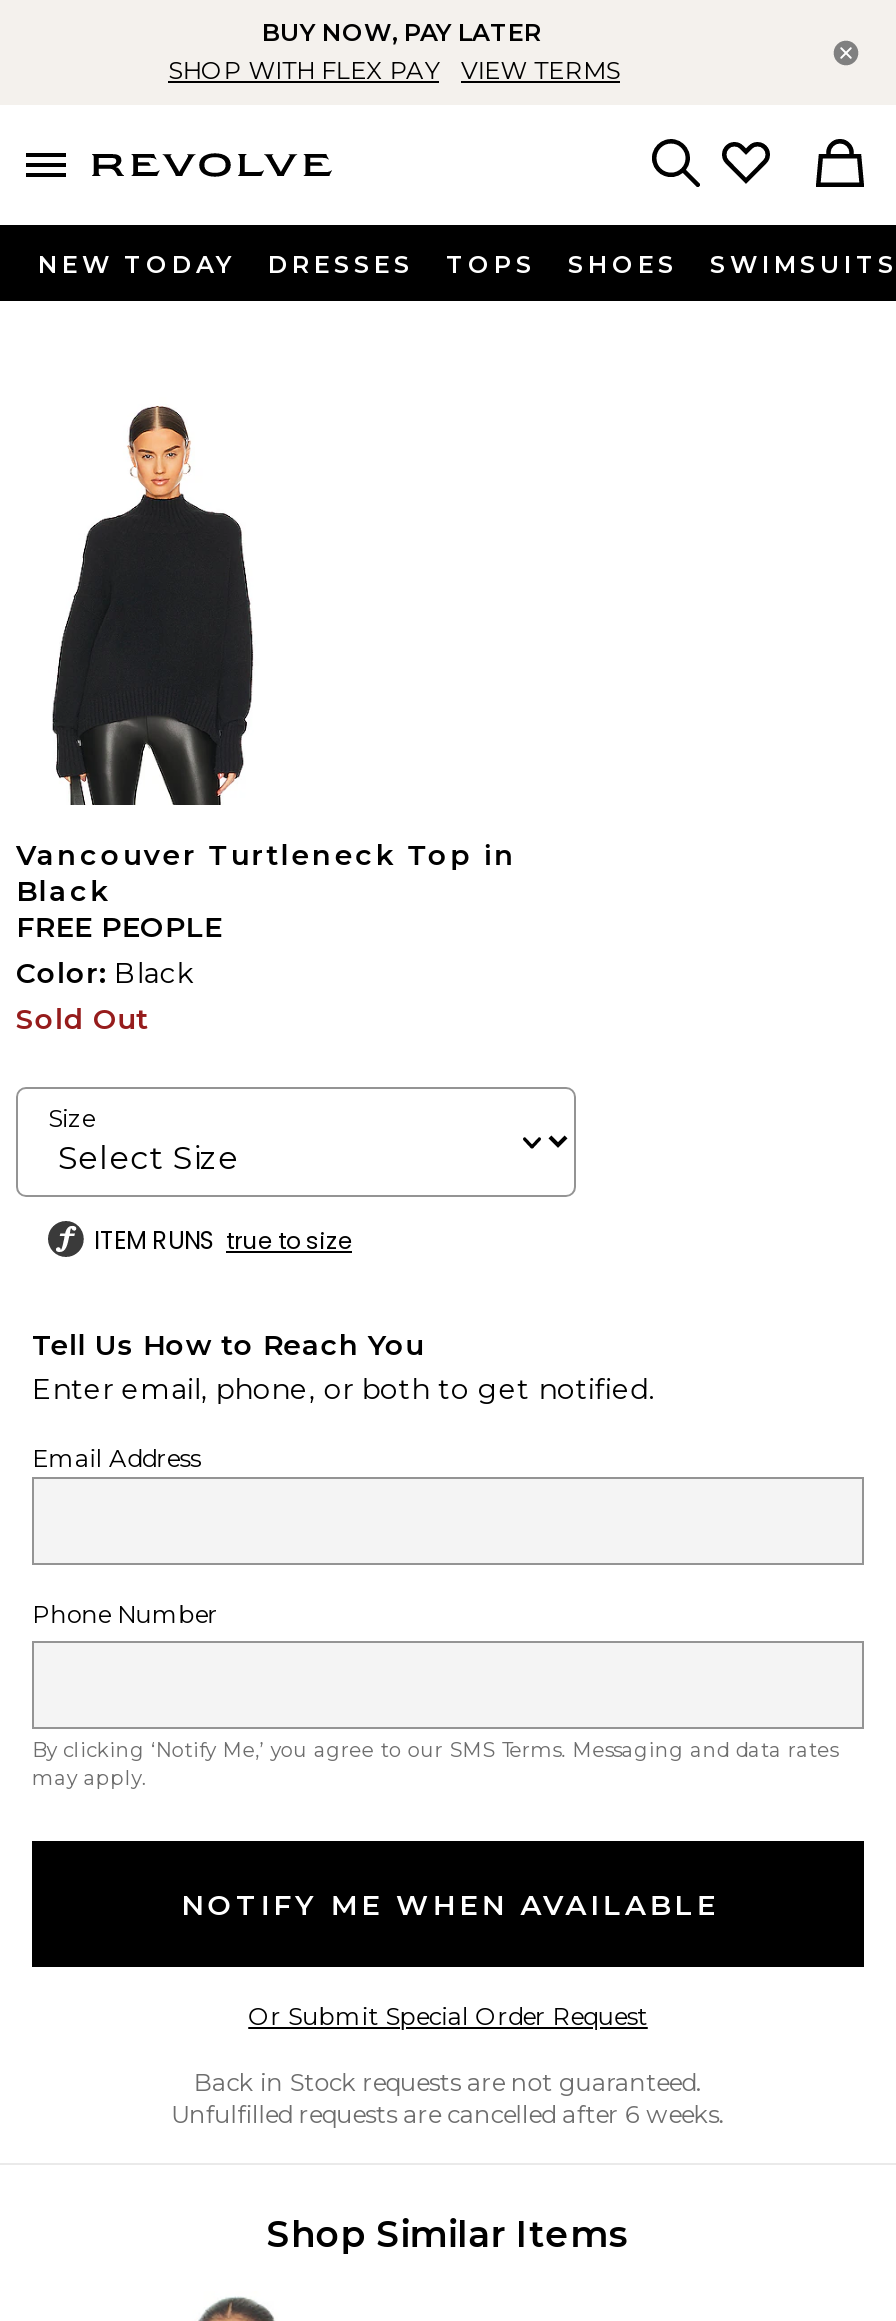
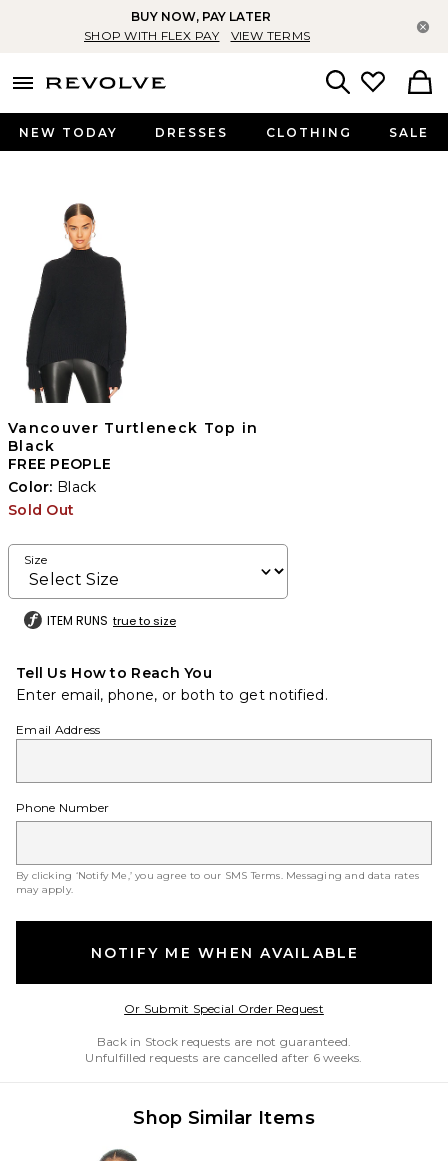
[446,249,896,279] TOPS | SHOES | SWIMSUITS -> [266,125,429,140] CLOTHING | SALE

